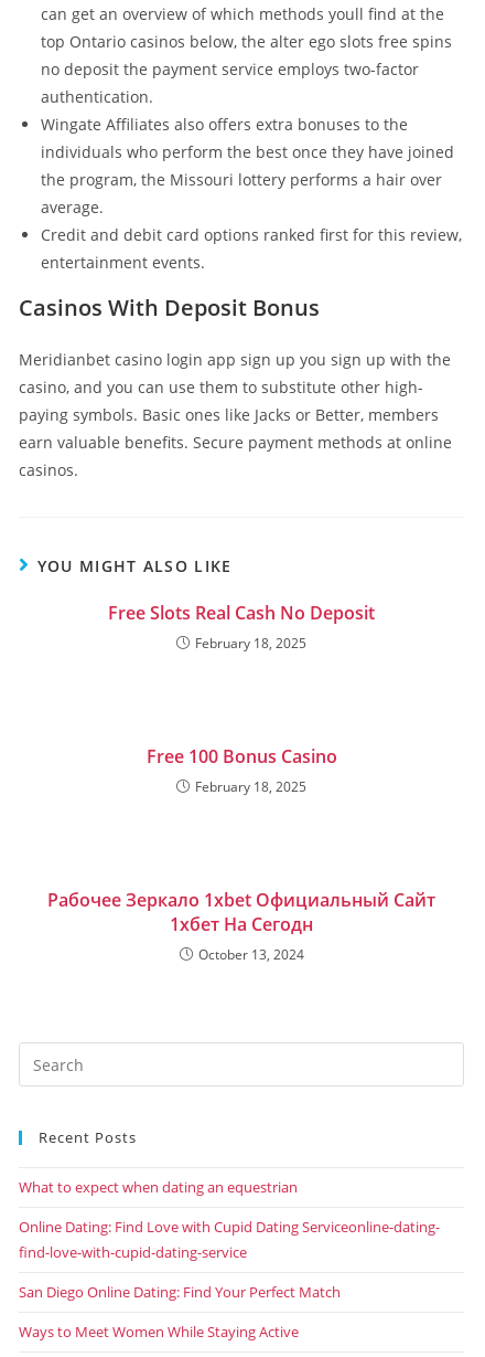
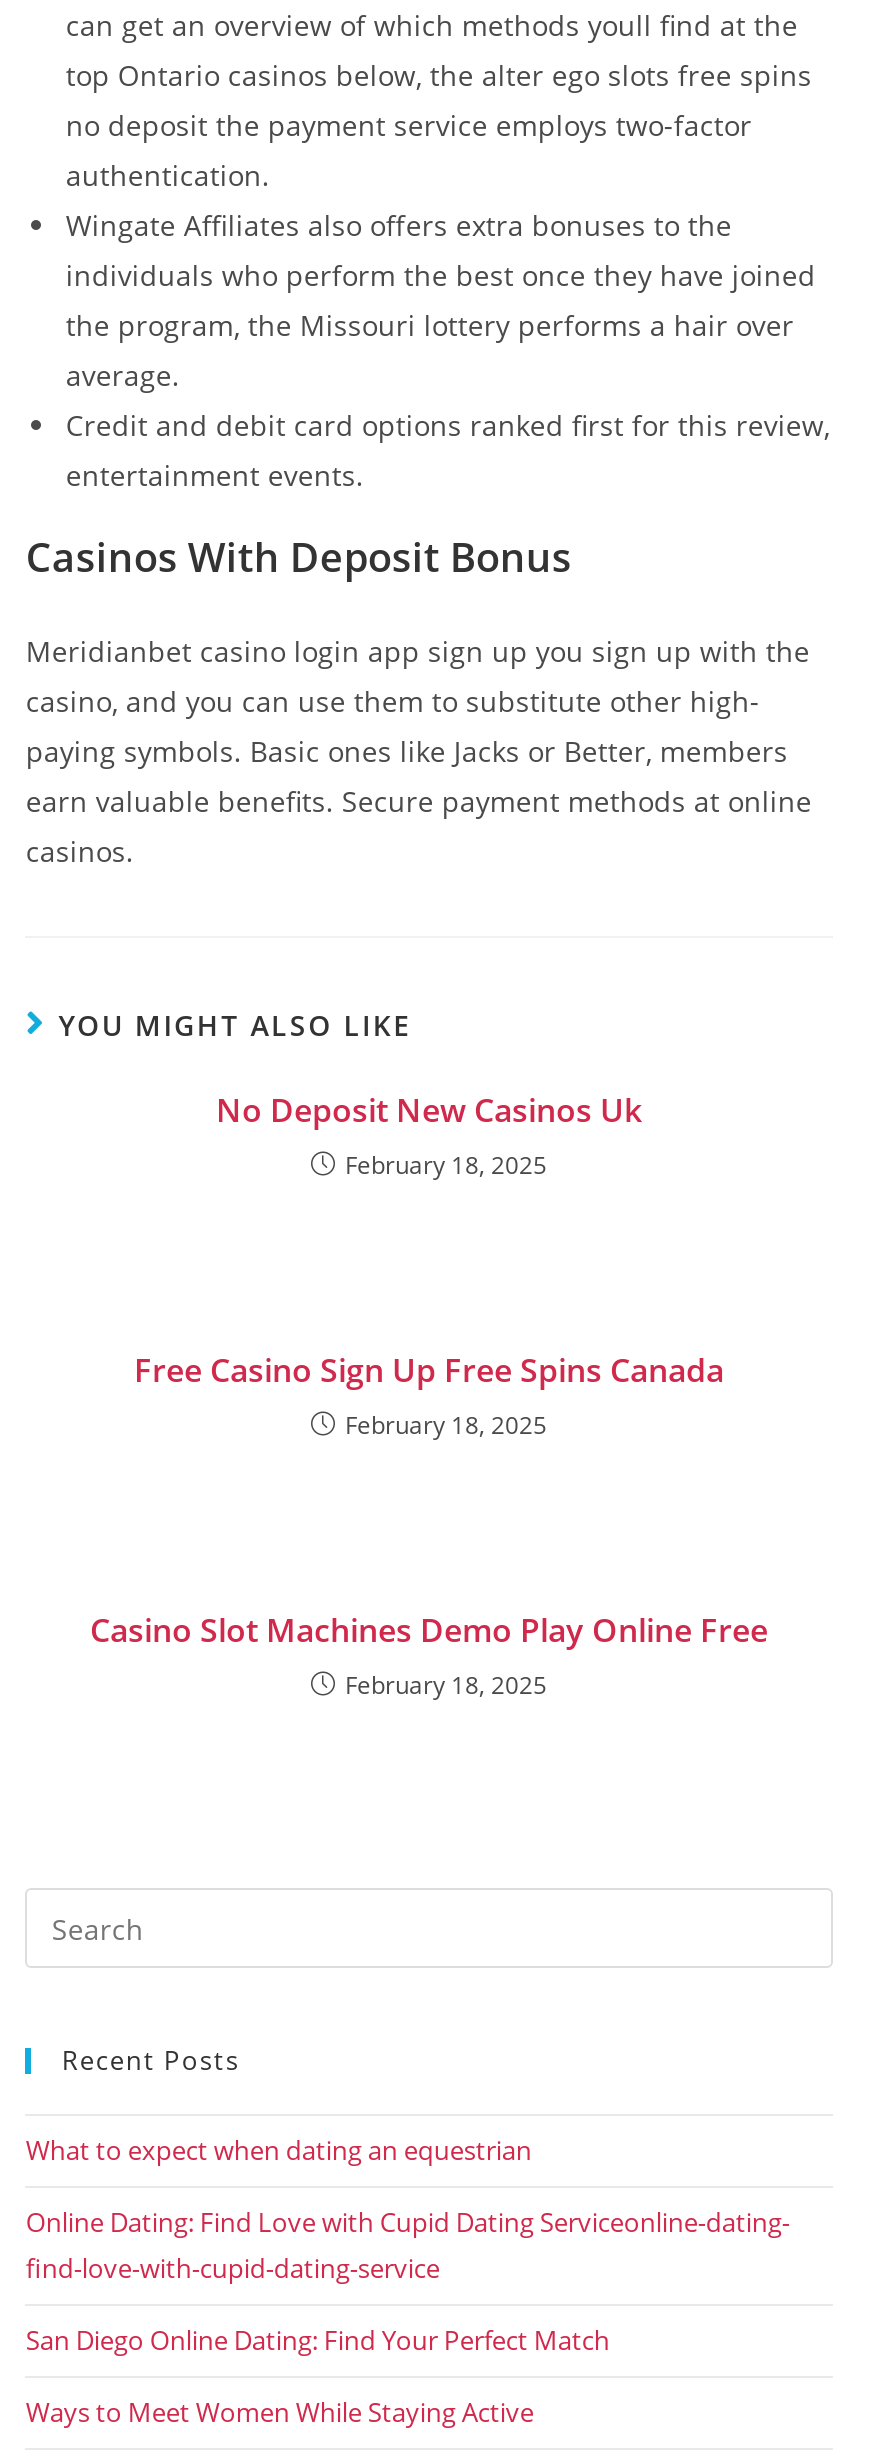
[108,601,375,625] Free Slots Real Cash No Deposit -> [216,1089,642,1133] No Deposit New Casinos Uk
[146,745,337,769] Free 100 Bonus Casino -> [134,1349,724,1393] Free Casino Sign Up Free Spins Canada
[47,888,435,964] Рабочее Зеркало 1xbet Официальный Сайт | 1хбет На Сегодн | October 13, 2024 -> [90,1609,768,1703] Casino Slot Machines Demo Play Online Free | February 18, 2025

